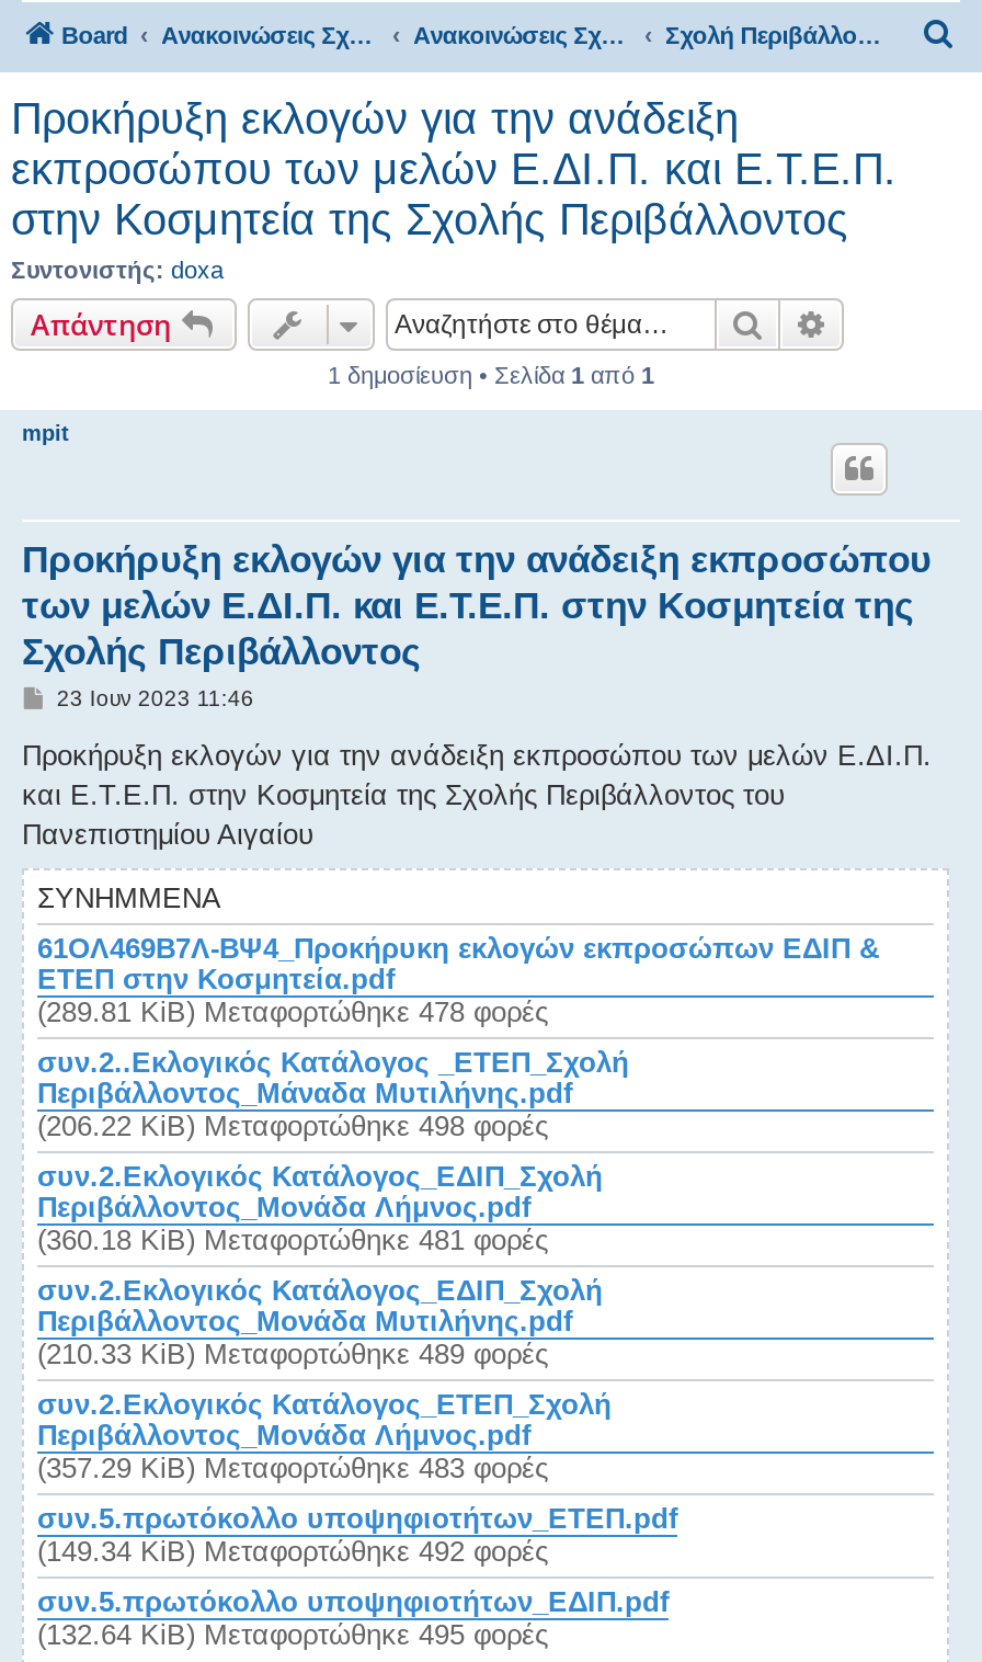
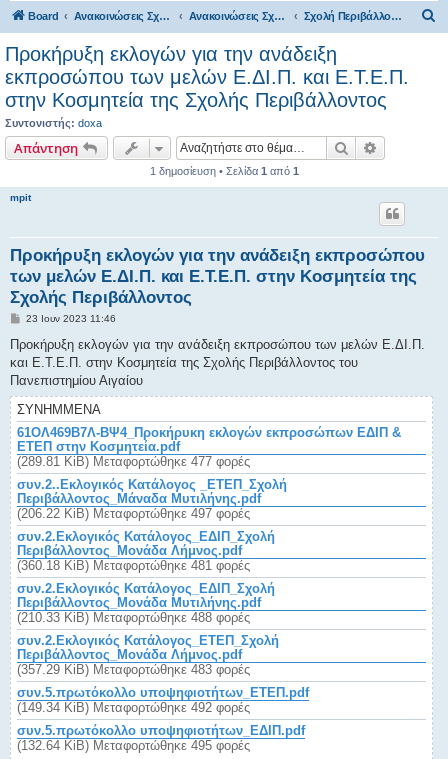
[37,995,548,1027] (289.81 KiB) Μεταφορτώθηκε 478 φορές -> [17,454,250,469] (289.81 KiB) Μεταφορτώθηκε 477 φορές
[37,1109,548,1141] (206.22 KiB) Μεταφορτώθηκε 498 φορές -> [17,506,250,521] (206.22 KiB) Μεταφορτώθηκε 497 φορές
[37,1337,548,1370] (210.33 KiB) Μεταφορτώθηκε 489 φορές -> [17,610,250,625] (210.33 KiB) Μεταφορτώθηκε 488 φορές

